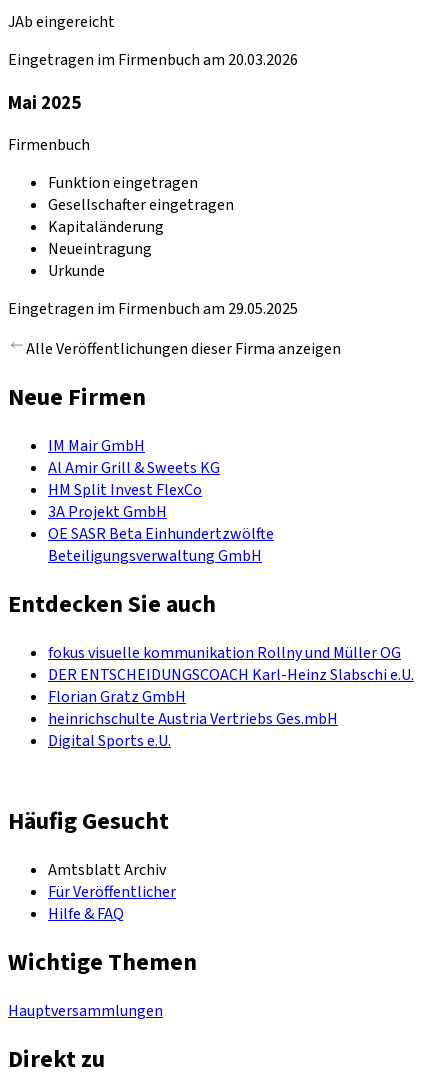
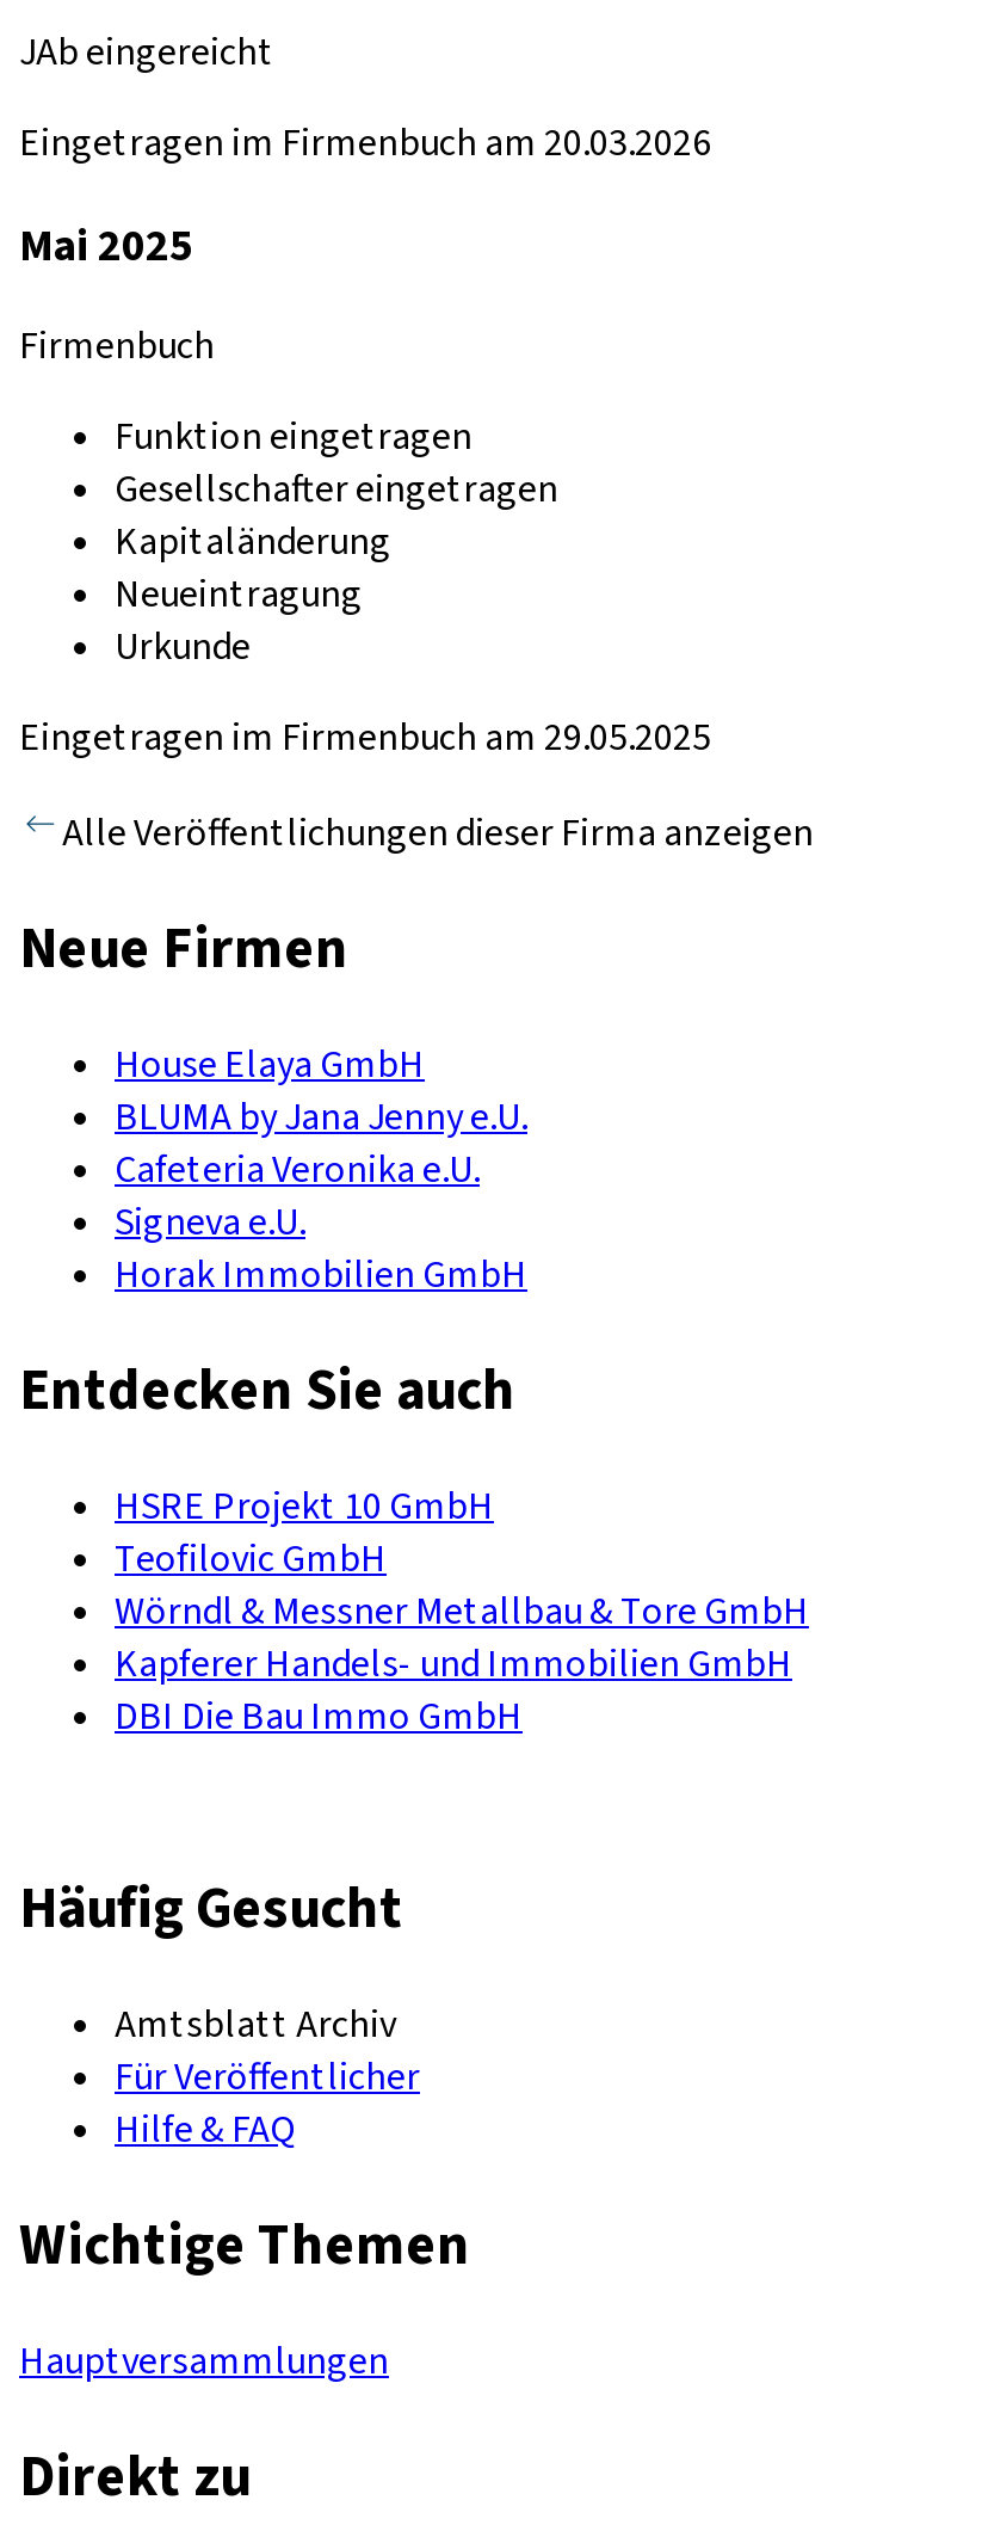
[48,435,274,567] IM Mair GmbH | Al Amir Grill & Sweets KG | HM Split Invest FlexCo | 3A Projekt GmbH | OE SASR Beta Einhundertzwölfte | Beteiligungsverwaltung GmbH -> [115,1039,527,1302] House Elaya GmbH | BLUMA by Jana Jenny e.U. | Cafeteria Veronika e.U. | Signeva e.U. | Horak Immobilien GmbH
[48,642,414,752] fokus visuelle kommunikation Rollny und Müller OG | DER ENTSCHEIDUNGSCOACH Karl-Heinz Slabschi e.U. | Florian Gratz GmbH | heinrichschulte Austria Vertriebs Ges.mbH | Digital Sports e.U. -> [115,1480,809,1743] HSRE Projekt 10 GmbH | Teofilovic GmbH | Wörndl & Messner Metallbau & Tore GmbH | Kapferer Handels- und Immobilien GmbH | DBI Die Bau Immo GmbH

